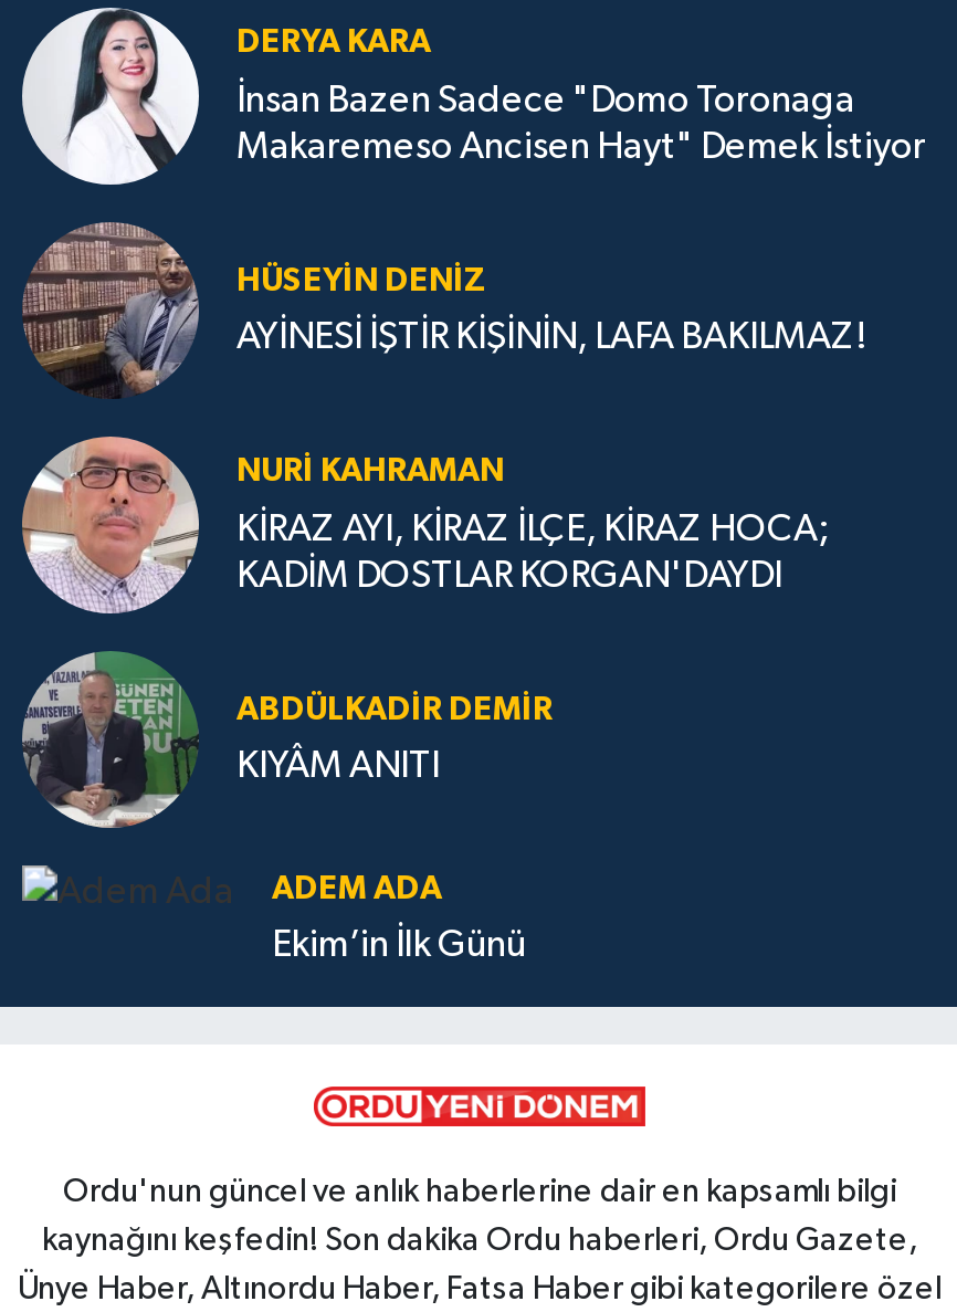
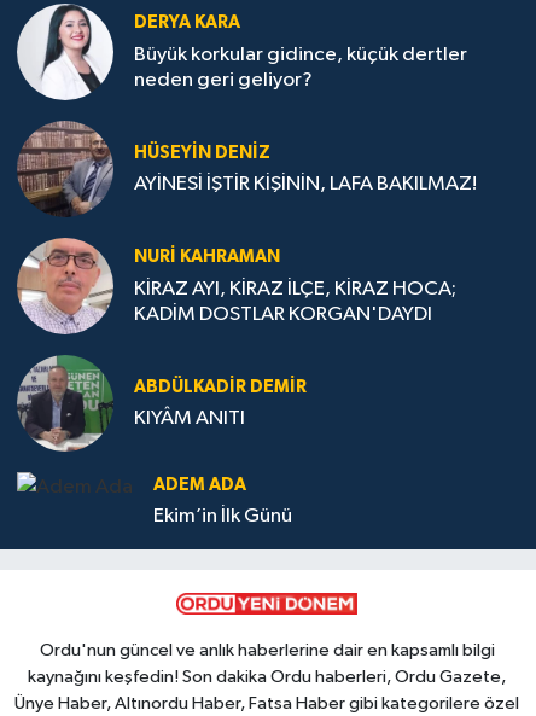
[236,82,926,166] İnsan Bazen Sadece "Domo Toronaga | Makaremeso Ancisen Hayt" Demek İstiyor -> [134,44,467,90] Büyük korkular gidince, küçük dertler | neden geri geliyor?

